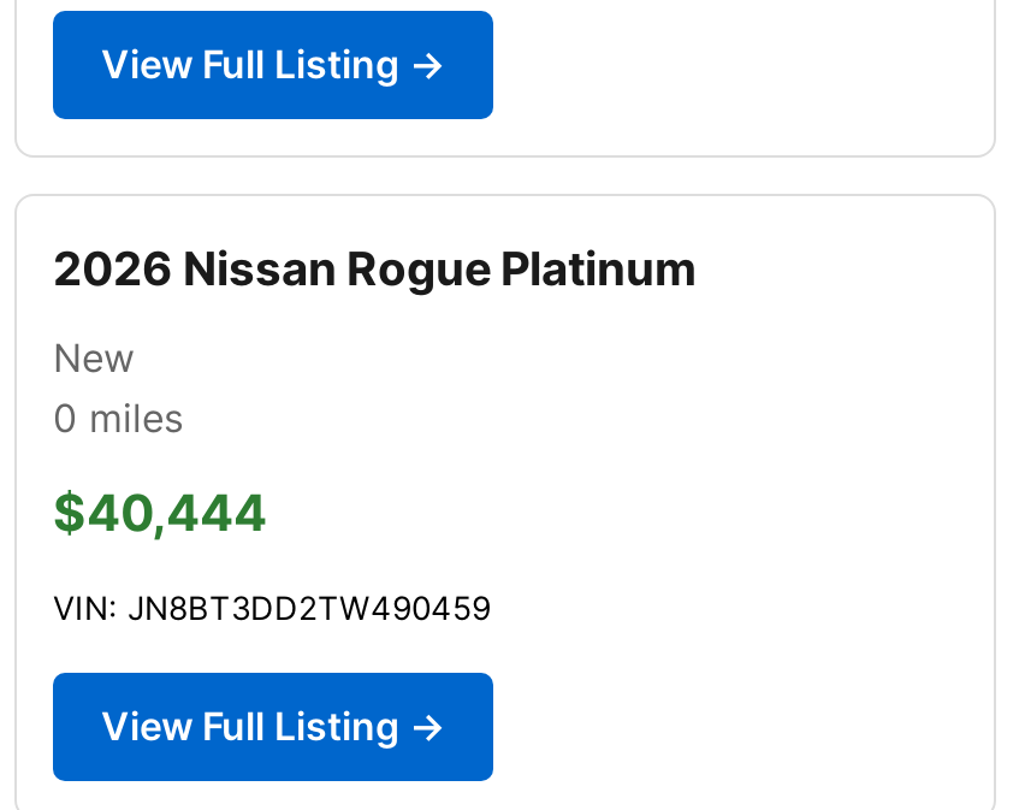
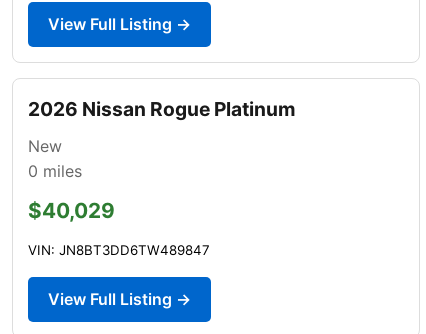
[53,482,267,543] $40,444 -> [28,198,115,223] $40,029
[53,588,491,627] VIN: JN8BT3DD2TW490459 -> [28,242,210,258] VIN: JN8BT3DD6TW489847

